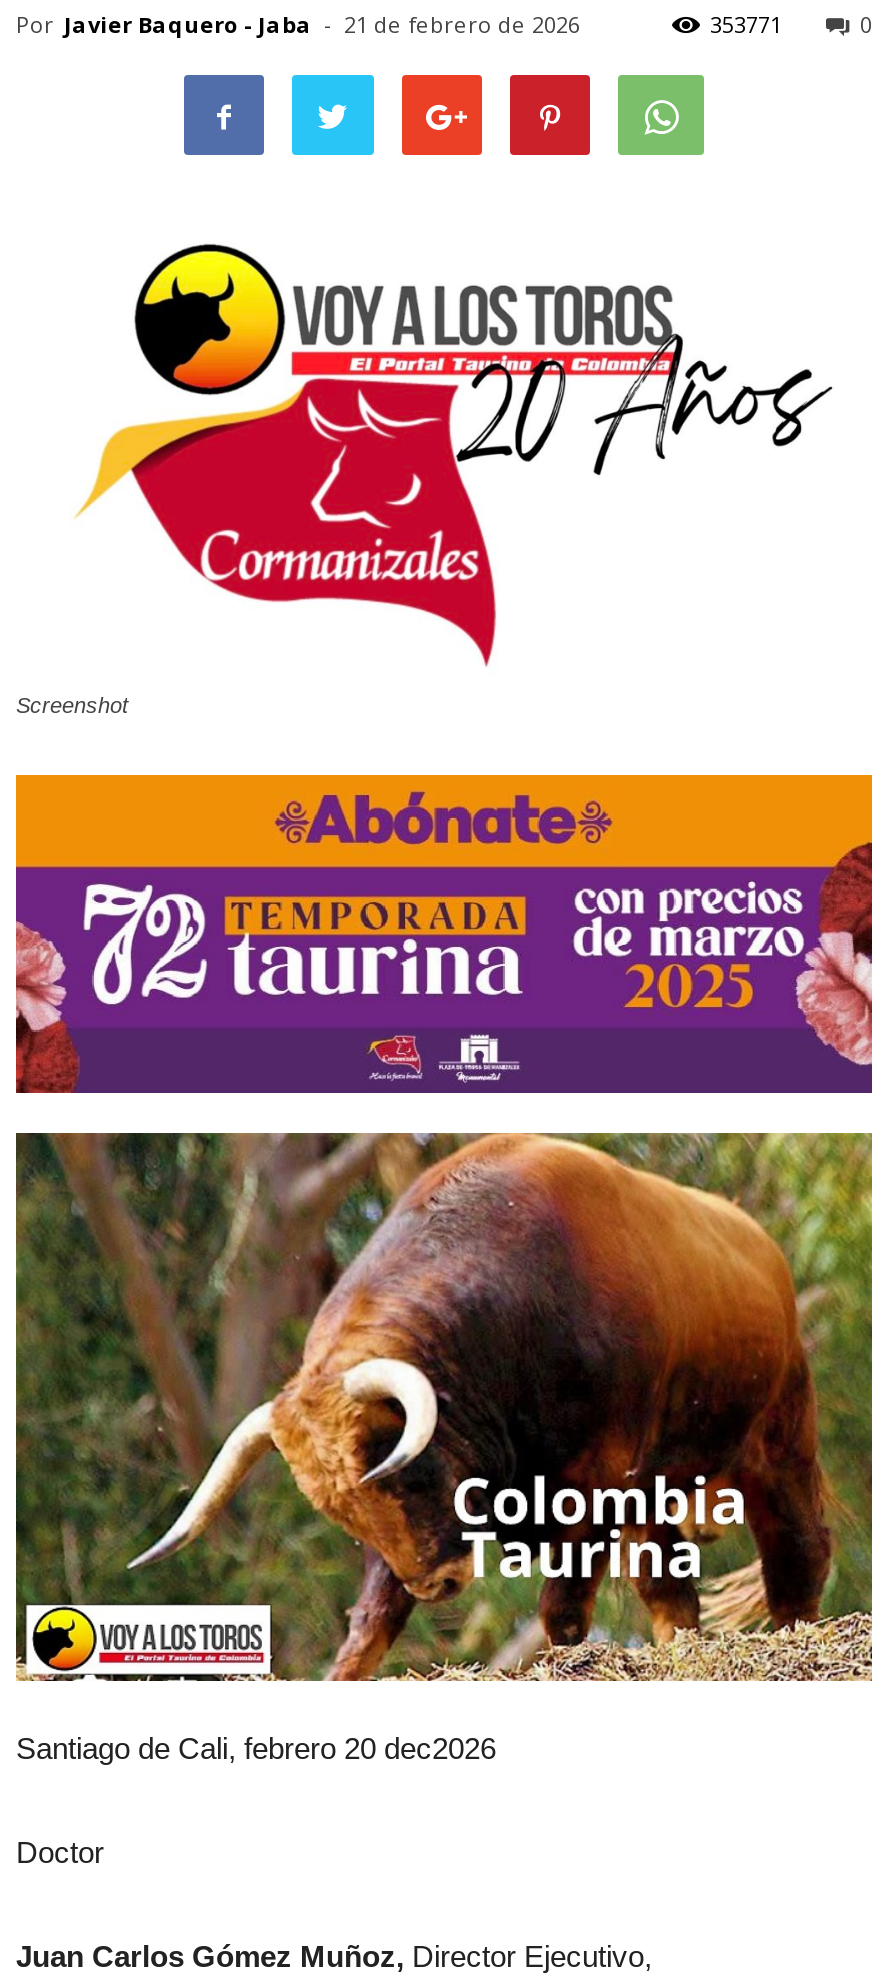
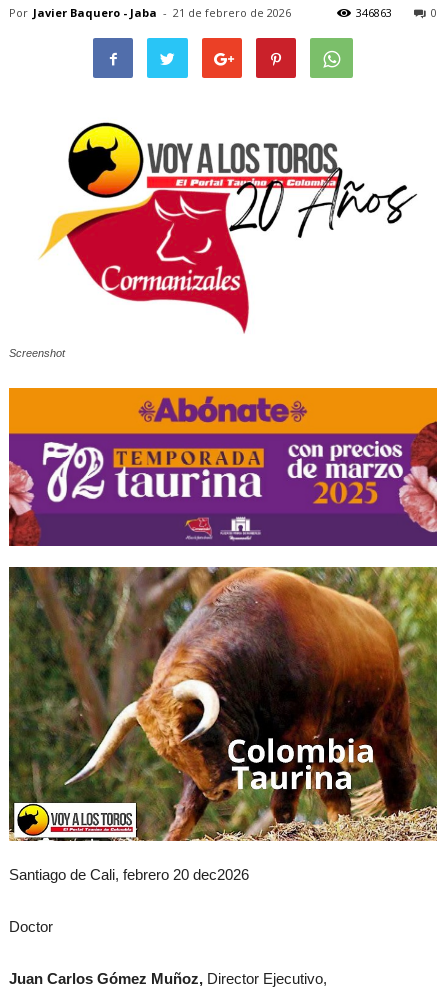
[710,9,782,39] 353771 -> [356,5,392,20] 346863

